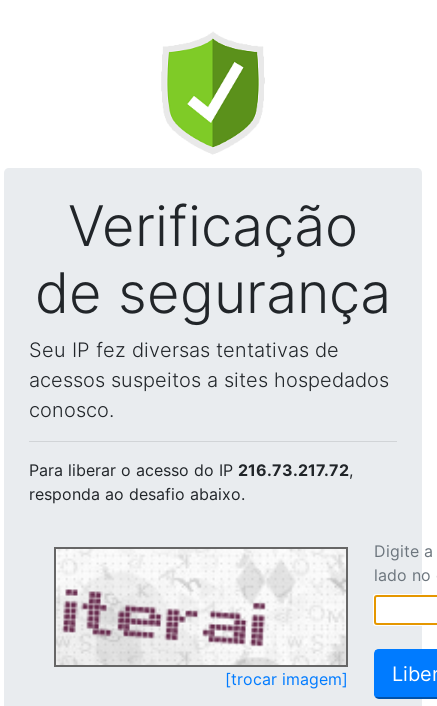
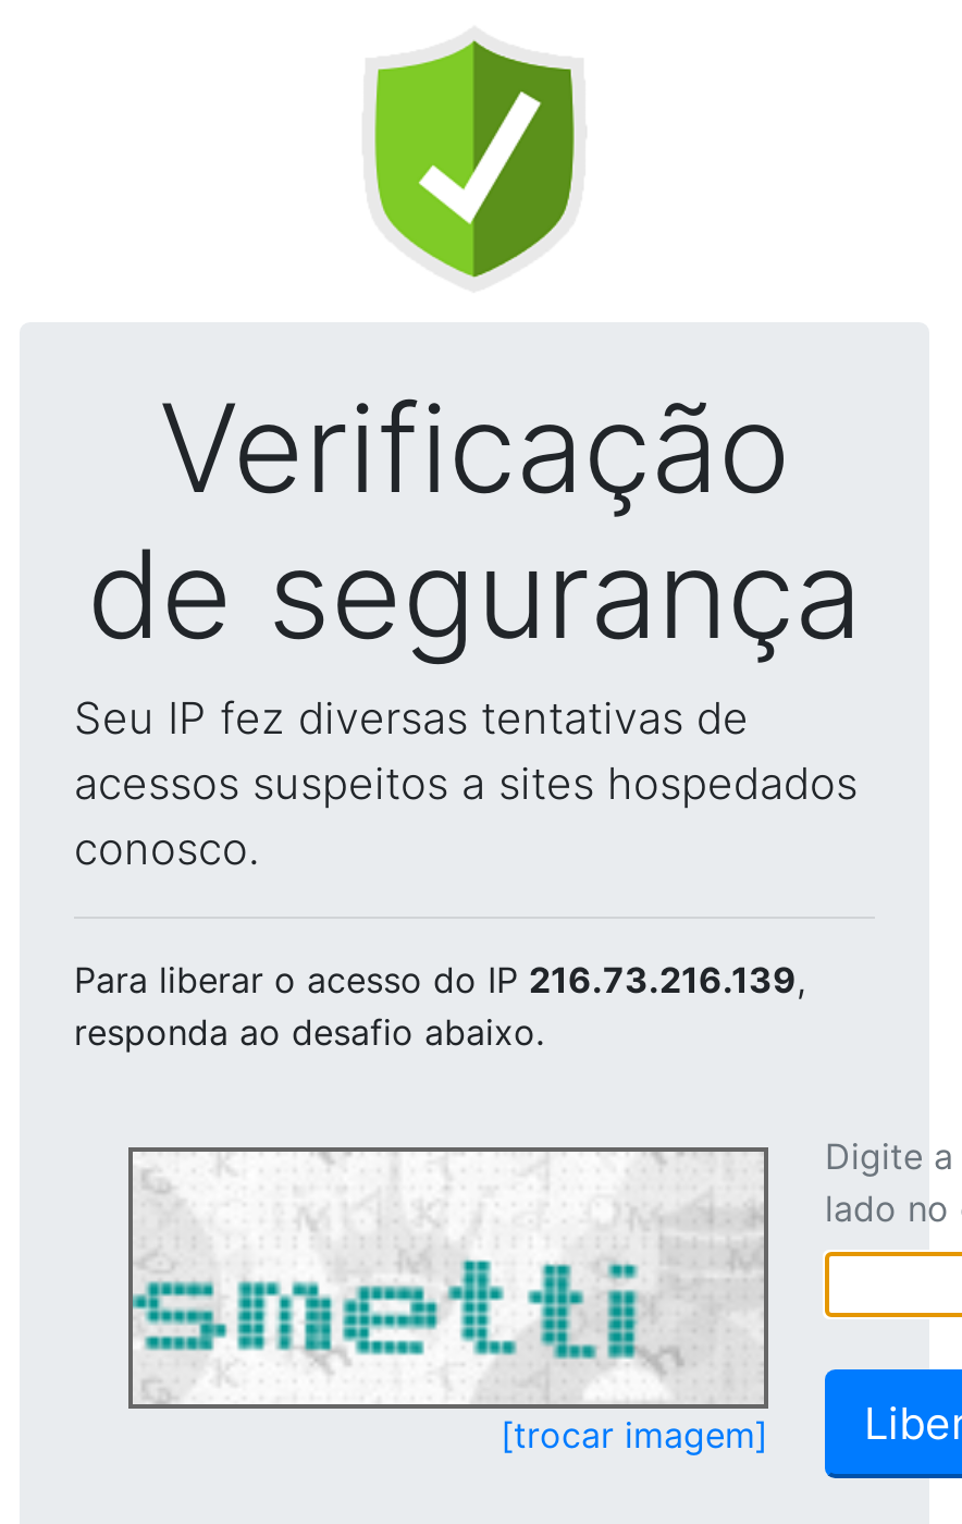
[29,460,353,480] Para liberar o acesso do IP 216.73.217.72, -> [74,958,805,1001] Para liberar o acesso do IP 216.73.216.139,
[56,551,345,662] [image] -> [131,1156,760,1400] [image]

